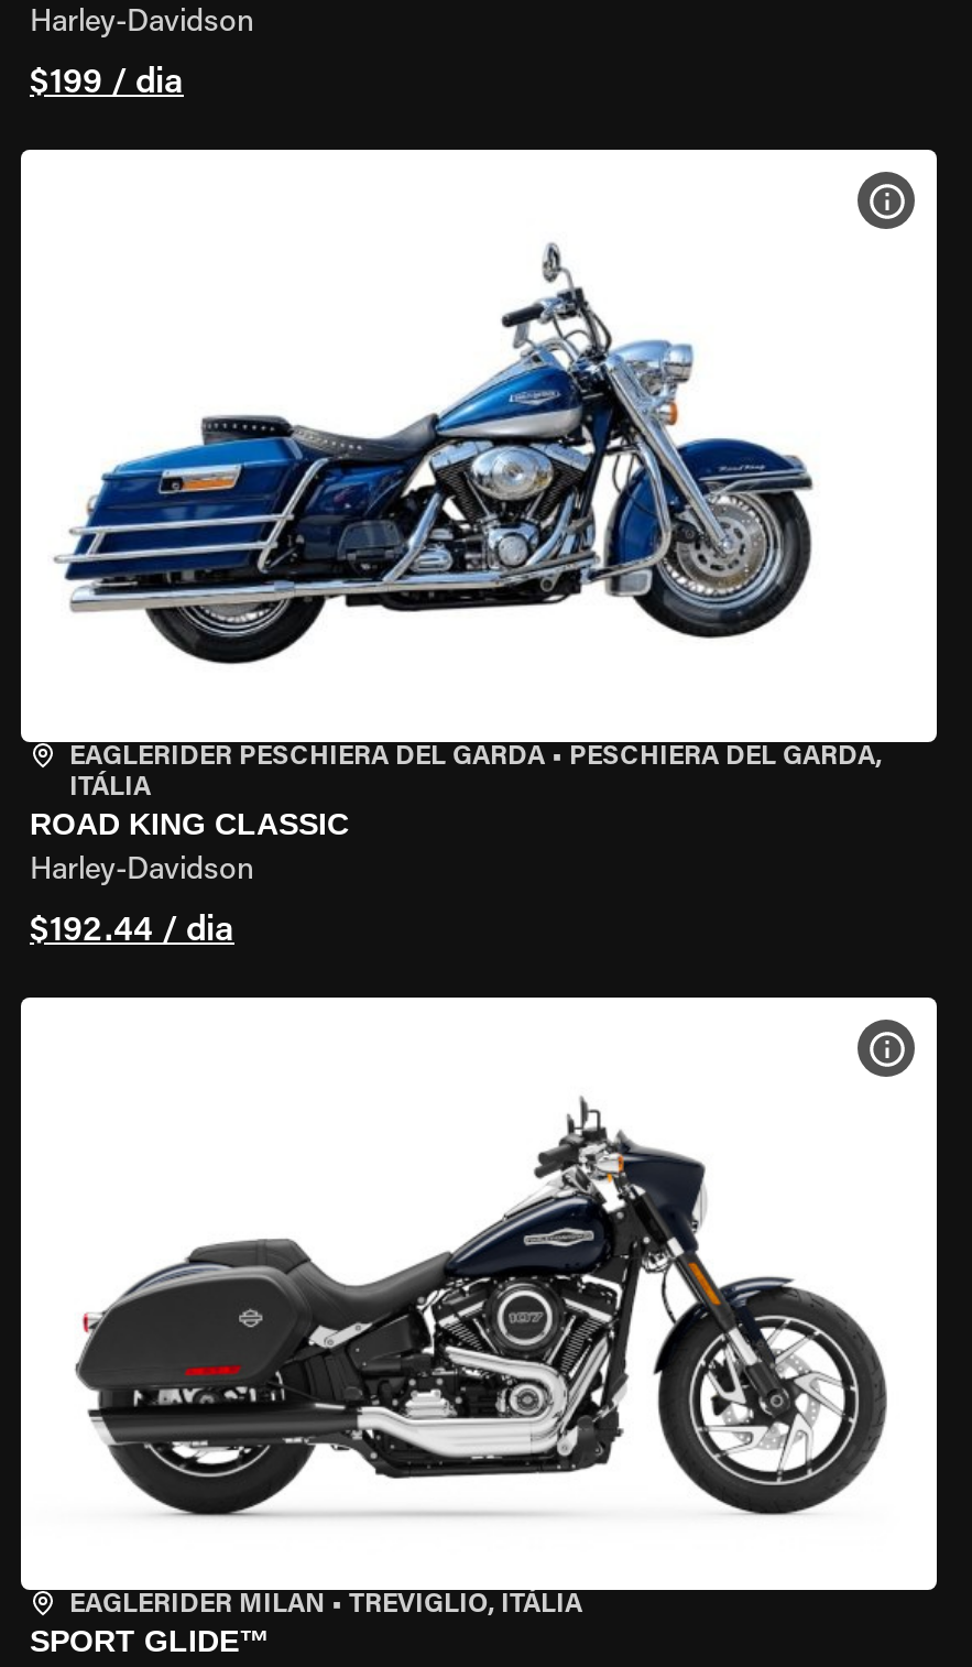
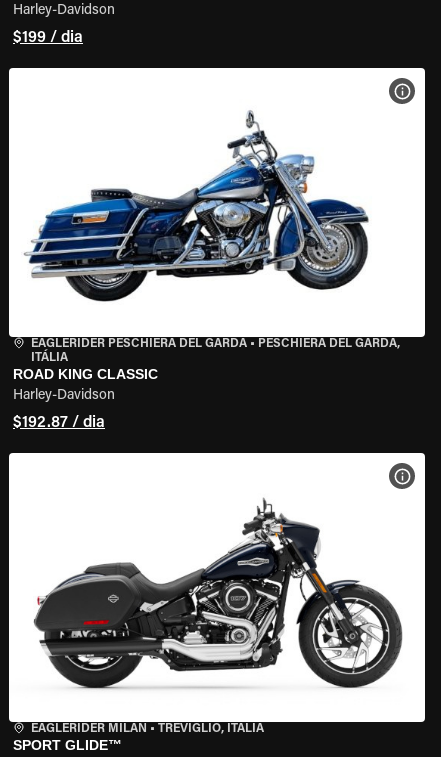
[30,914,234,949] $192.44 / dia -> [13,415,105,431] $192.87 / dia

